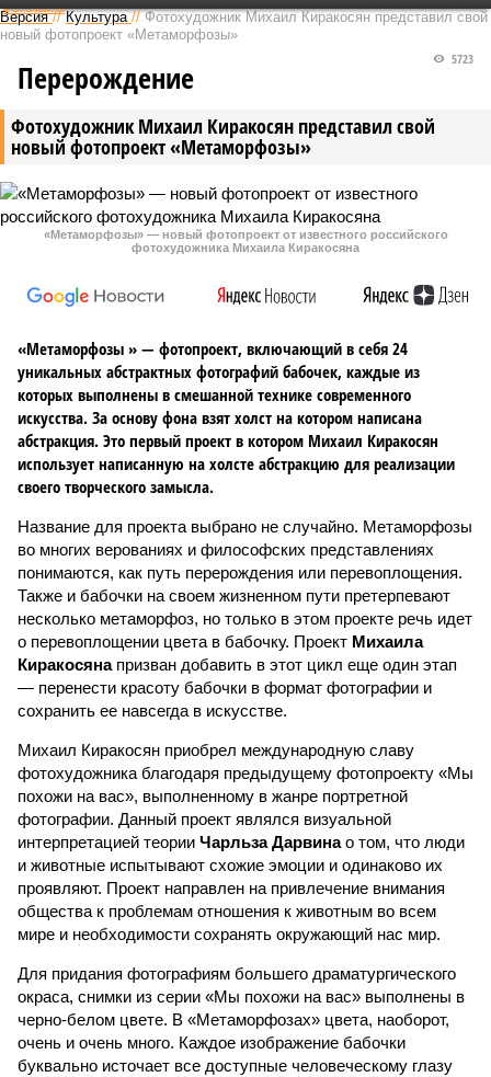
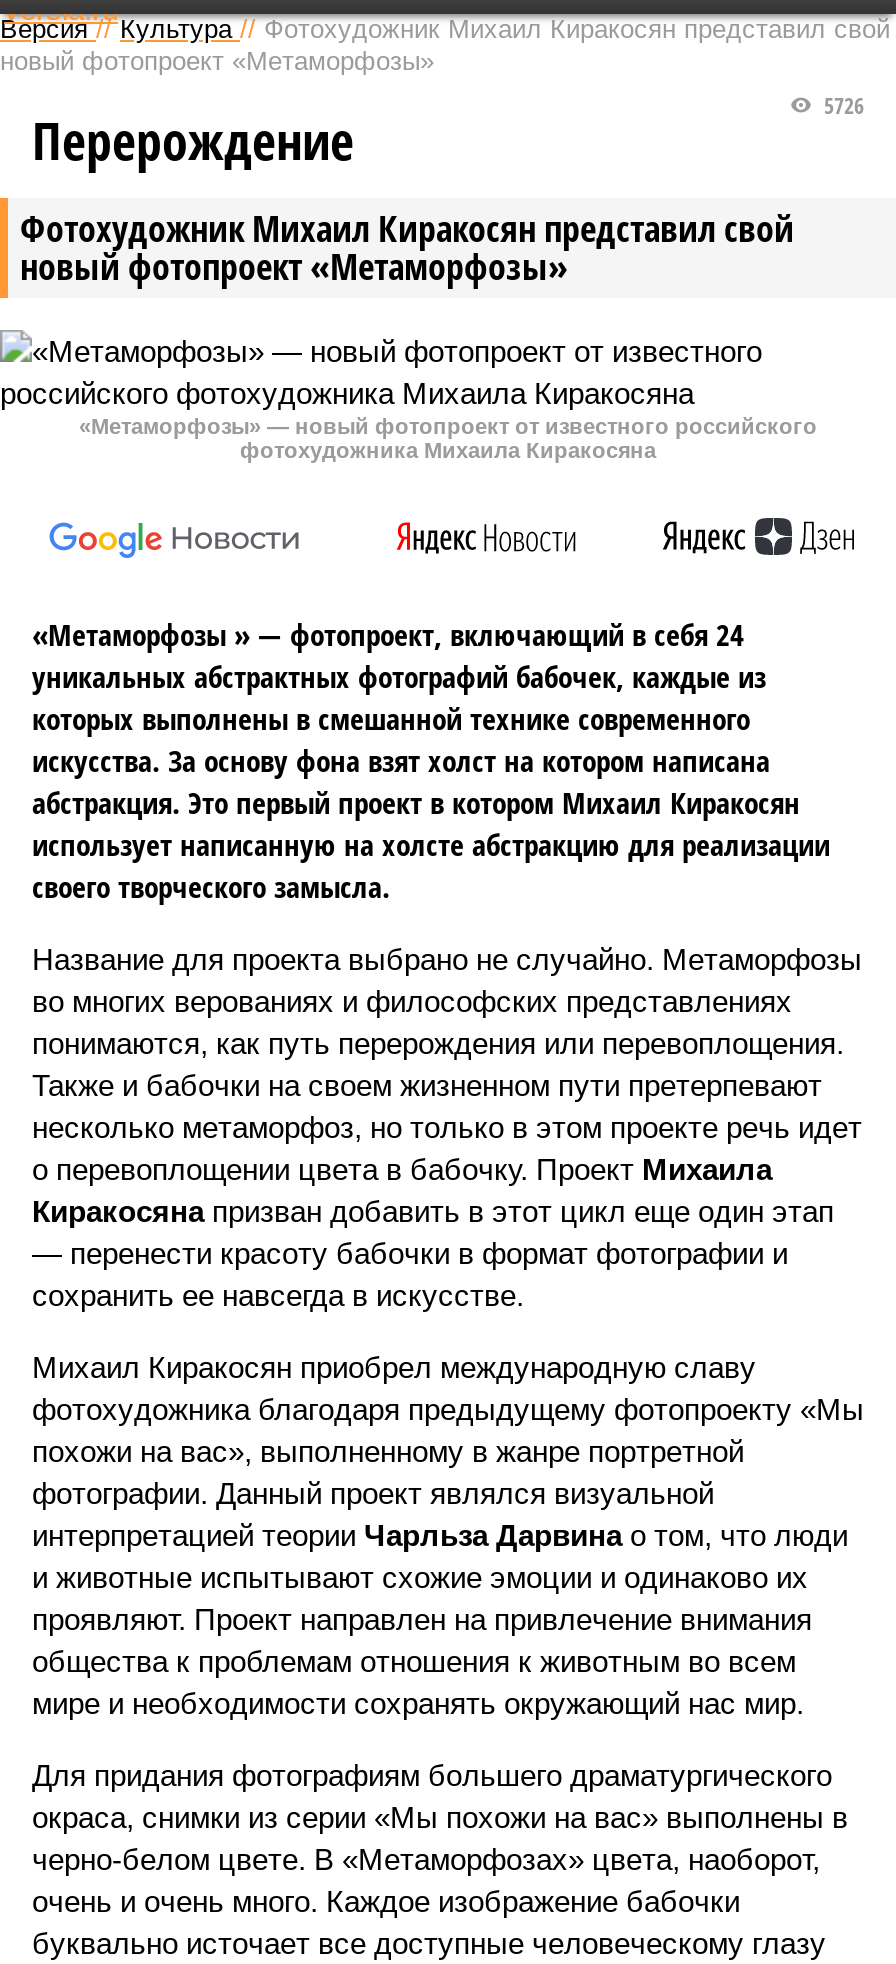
[448,50,473,67] 5723 -> [818,90,864,120] 5726

